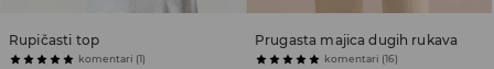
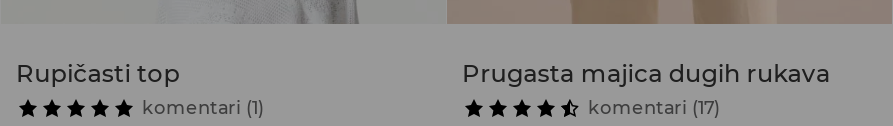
[324,53,398,65] komentari (16) -> [588,96,720,118] komentari (17)

